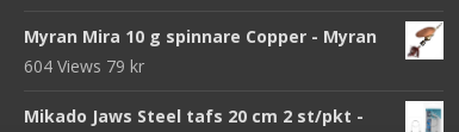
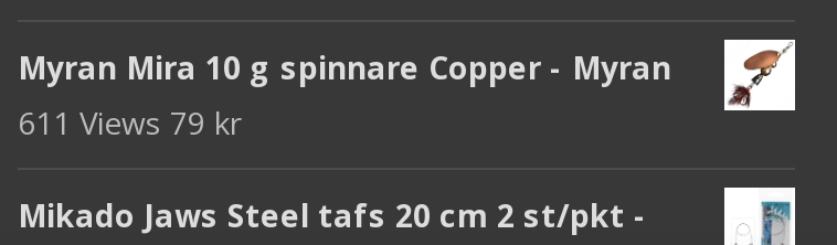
[24,55,144,77] 604 Views 79 kr -> [18,102,241,143] 611 Views 79 kr

